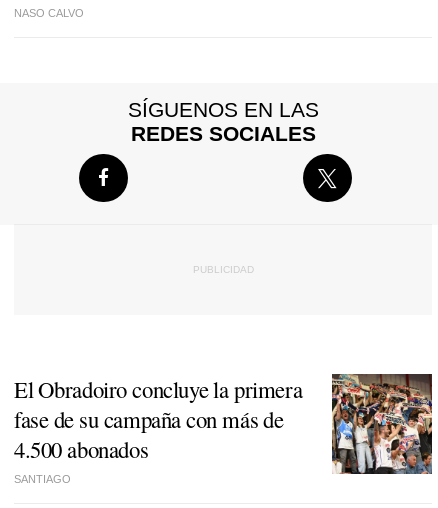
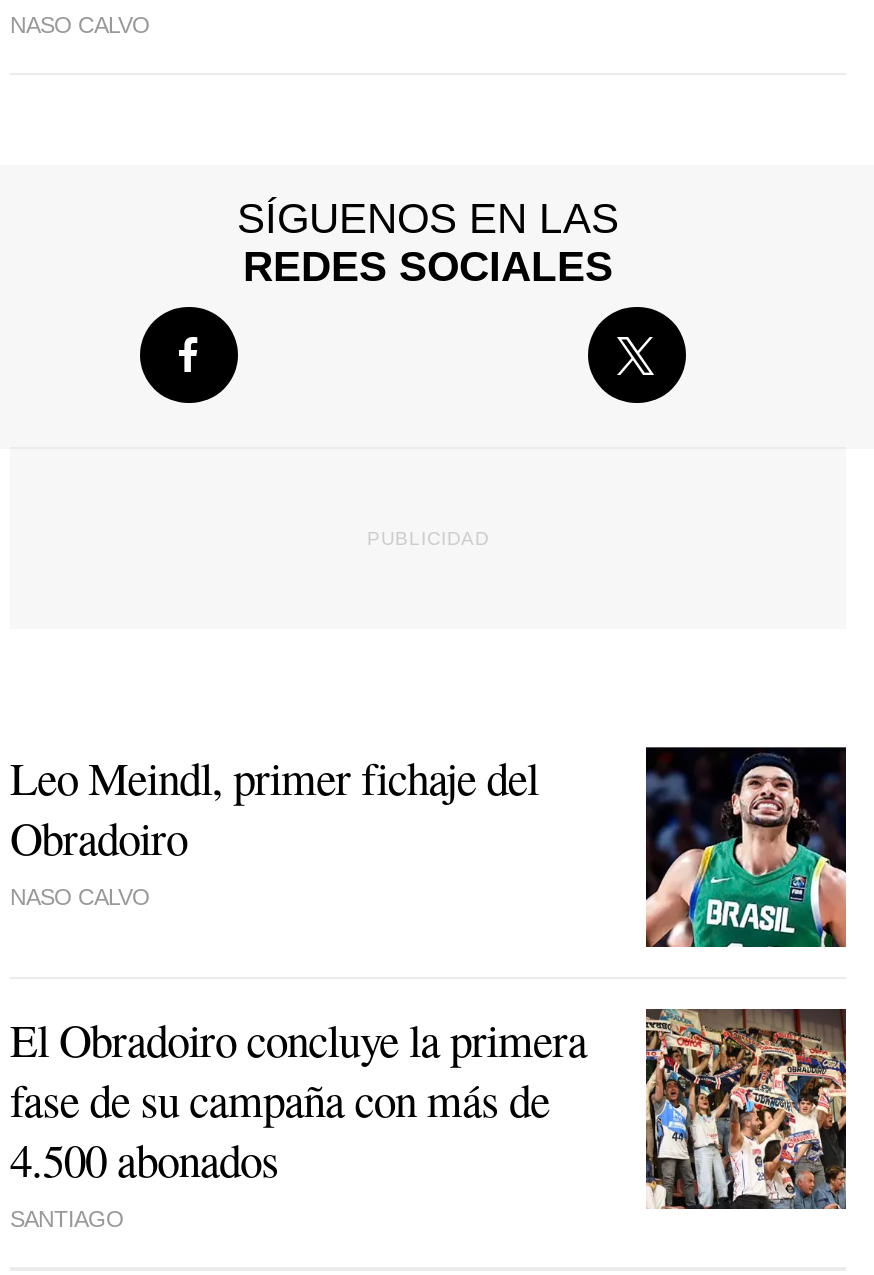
none -> [10,747,538,910] Leo Meindl, primer fichaje del | Obradoiro | NASO CALVO
none -> [644,745,848,949] [image]

